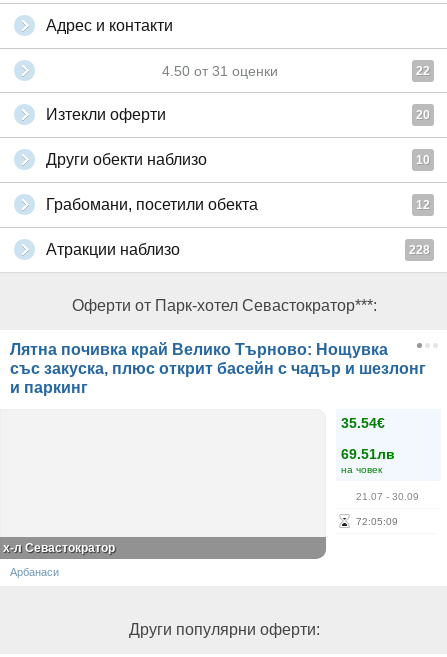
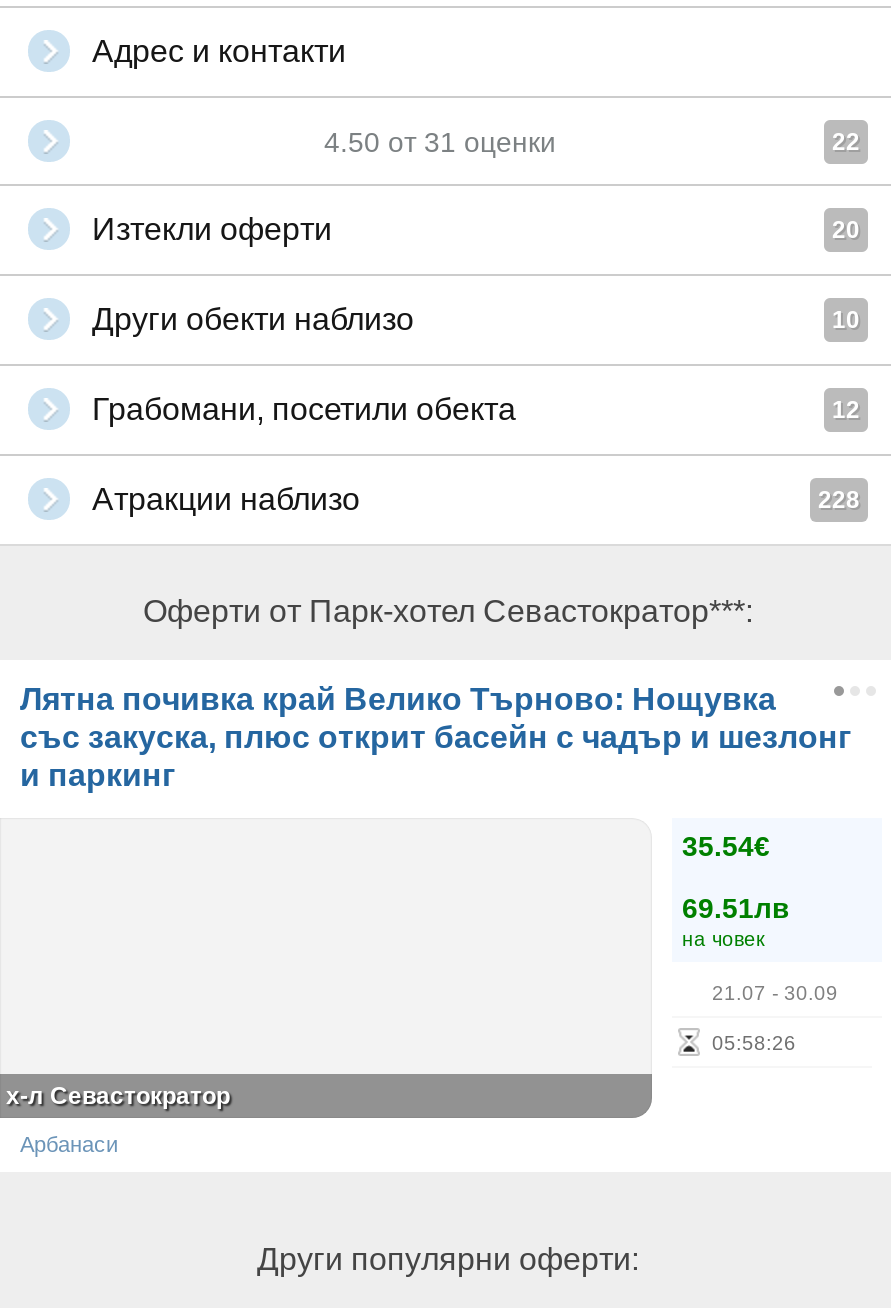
[356,516,398,527] 72: 05: 09 -> [712,1032,796,1054] 05: 58: 26

